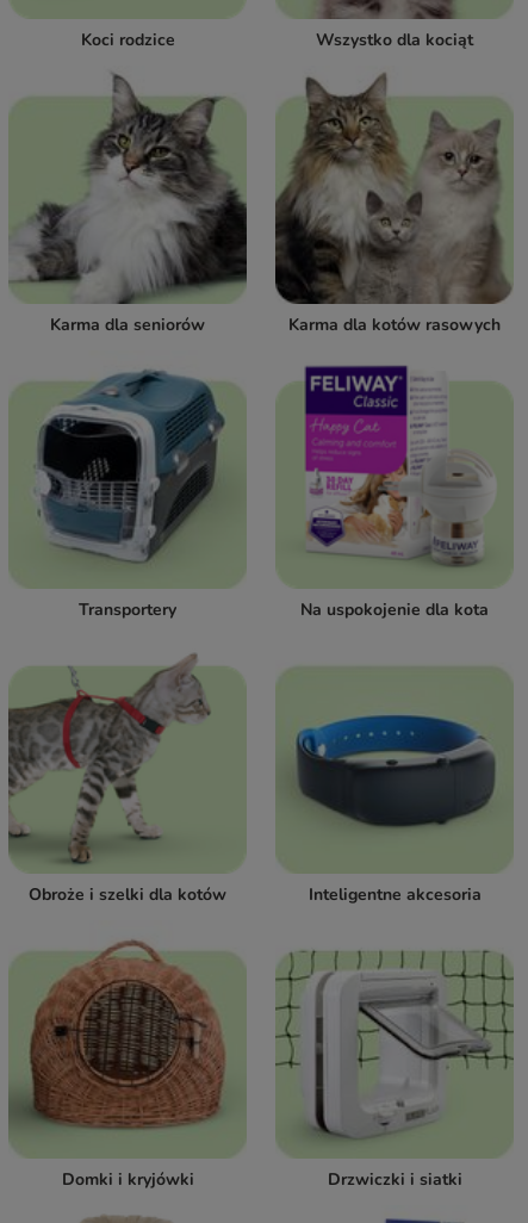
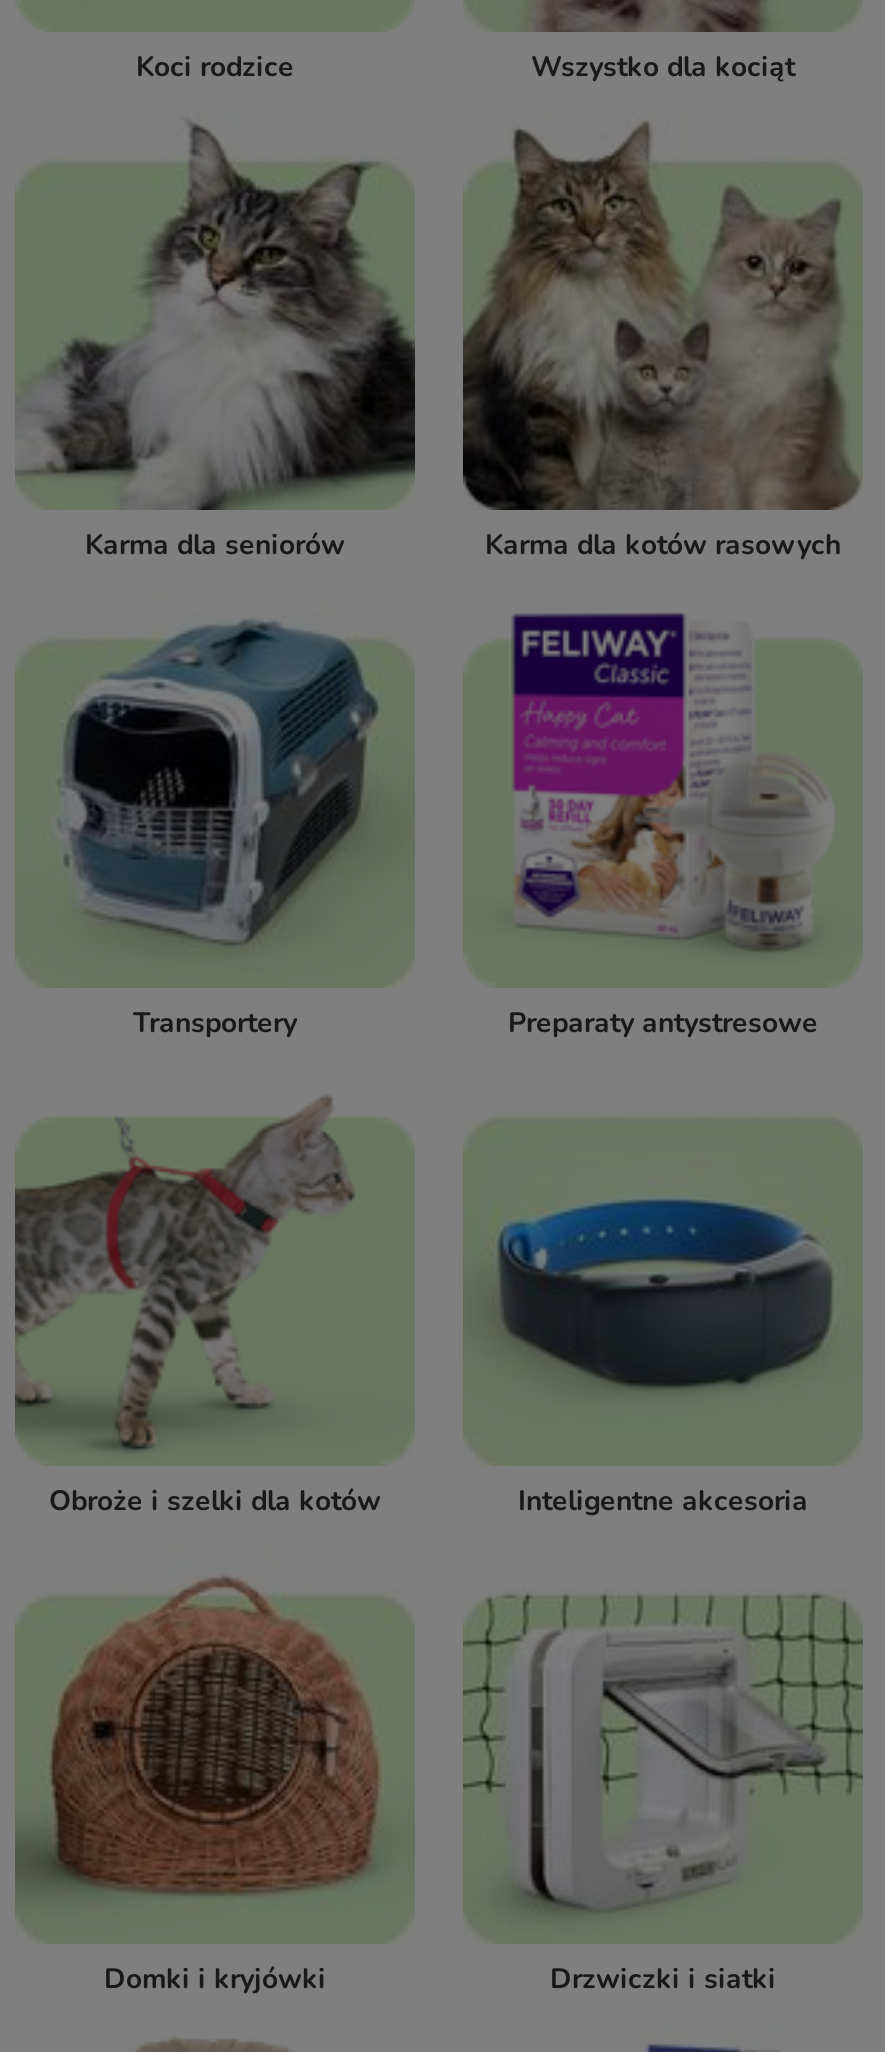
[300,599,489,621] Na uspokojenie dla kota -> [508,1004,818,1042] Preparaty antystresowe

